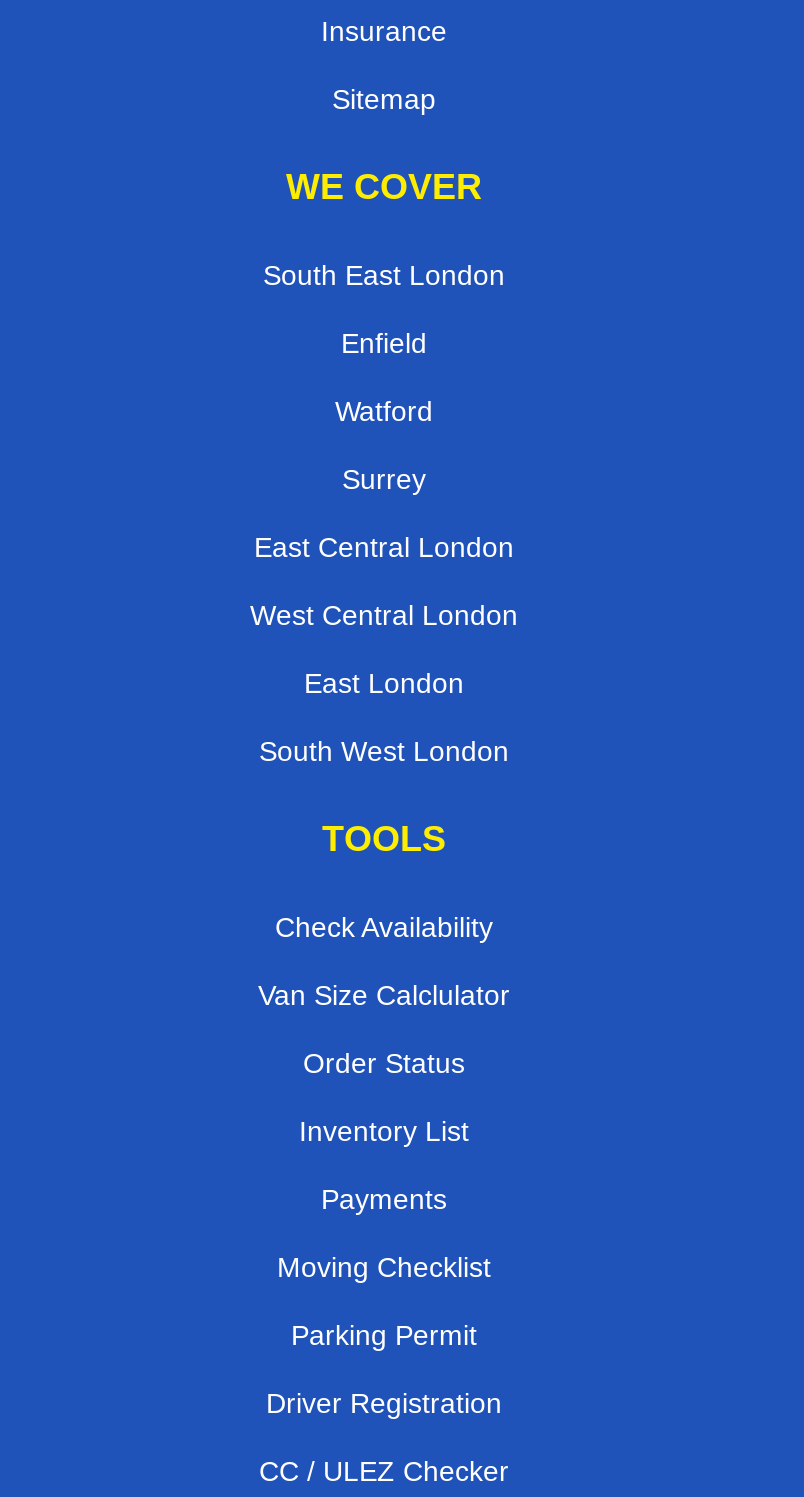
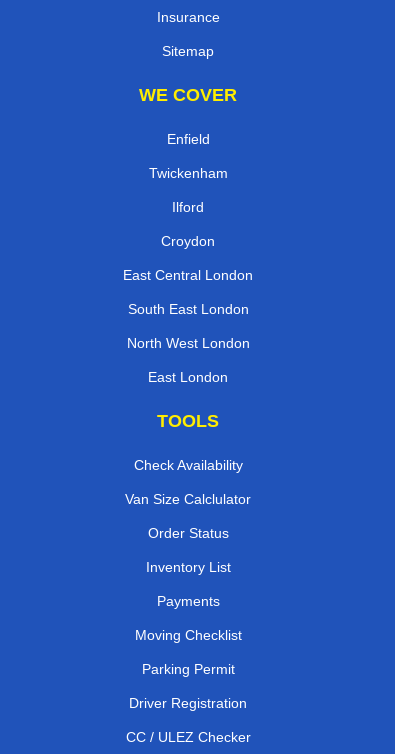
moved [263,258,505,290] -> [127,301,248,317]: South East London
moved [341,326,427,358] -> [166,131,209,147]: Enfield
[335,394,433,494] Watford | Surrey -> [148,165,227,249] Twickenham | Ilford | Croydon
[250,598,518,630] West Central London -> [126,335,249,351] North West London
moved [304,666,464,698] -> [148,369,228,385]: East London
[259,734,509,766] South West London -> none

